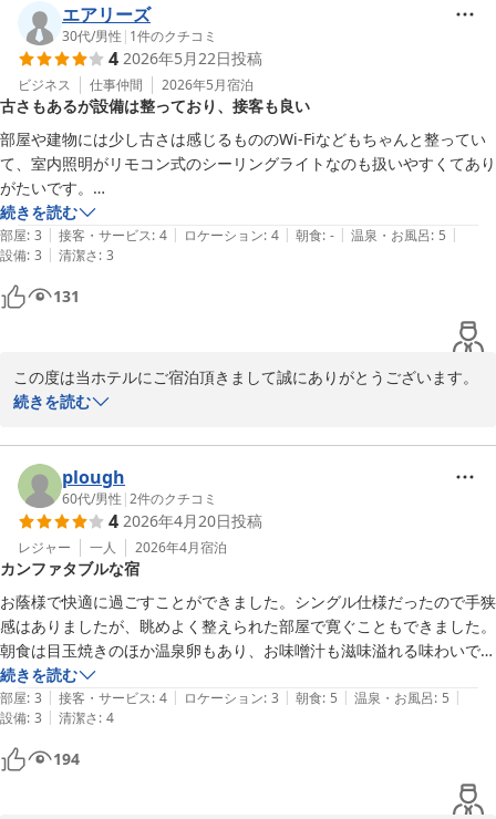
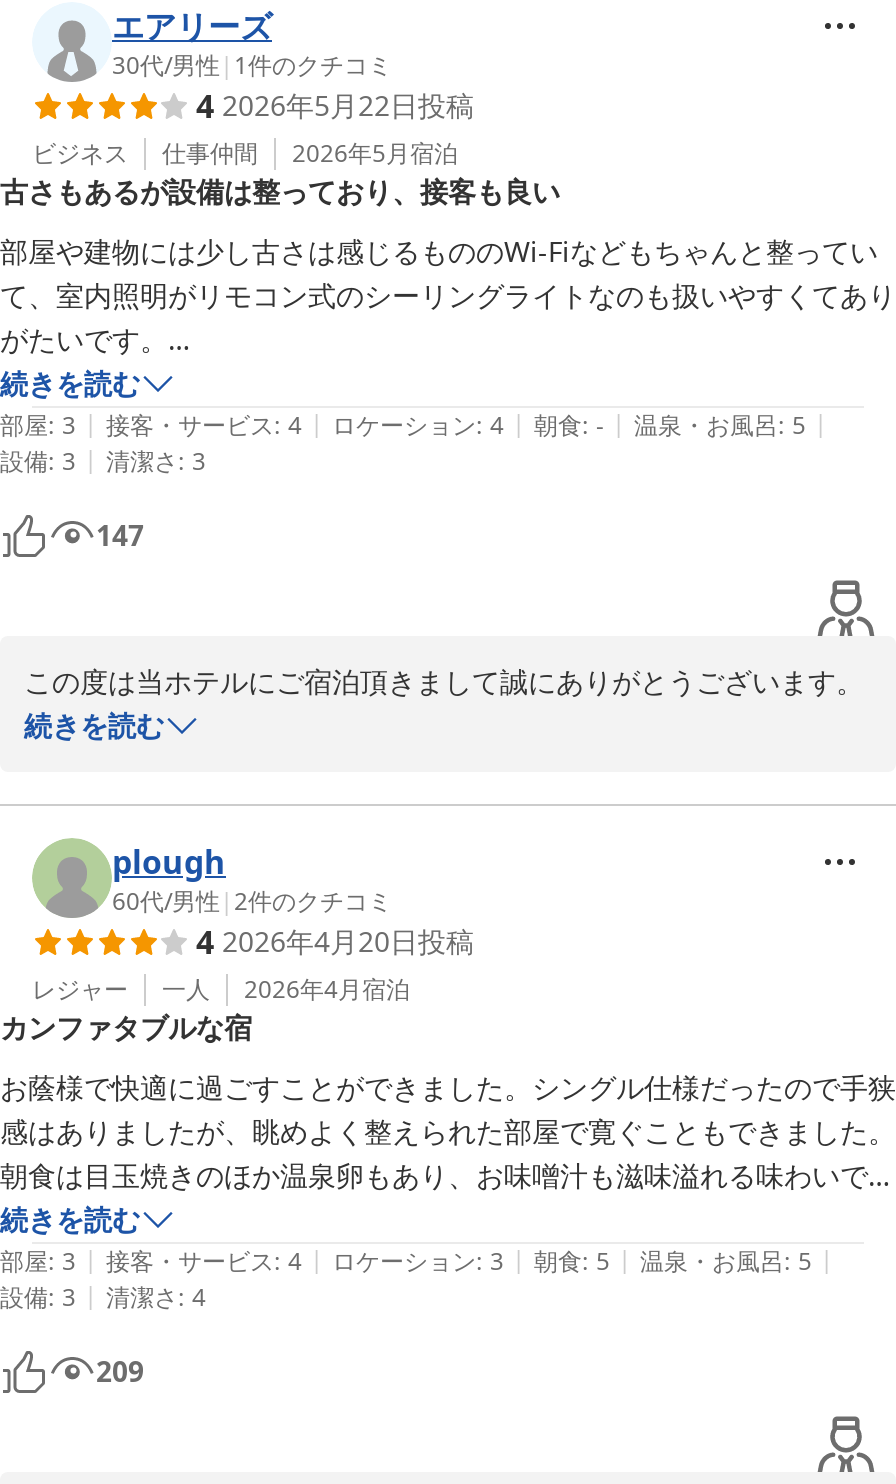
[53,286,80,307] 131 -> [96,516,144,554] 147
[53,748,80,769] 194 -> [96,1352,144,1390] 209

